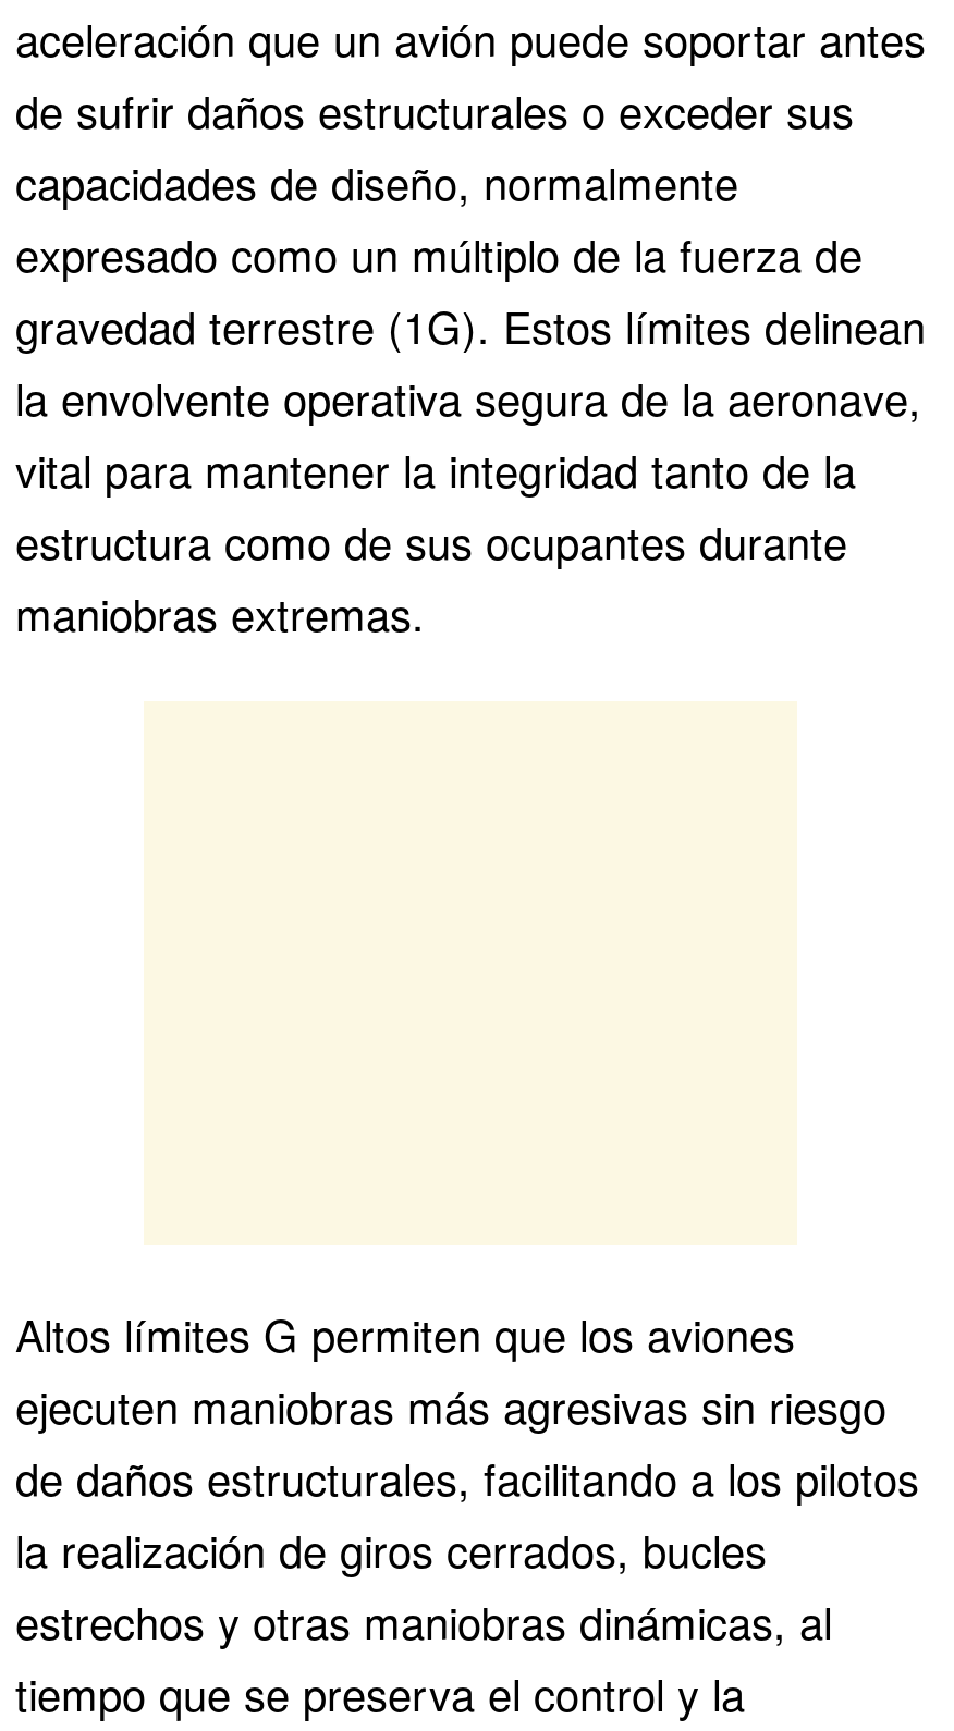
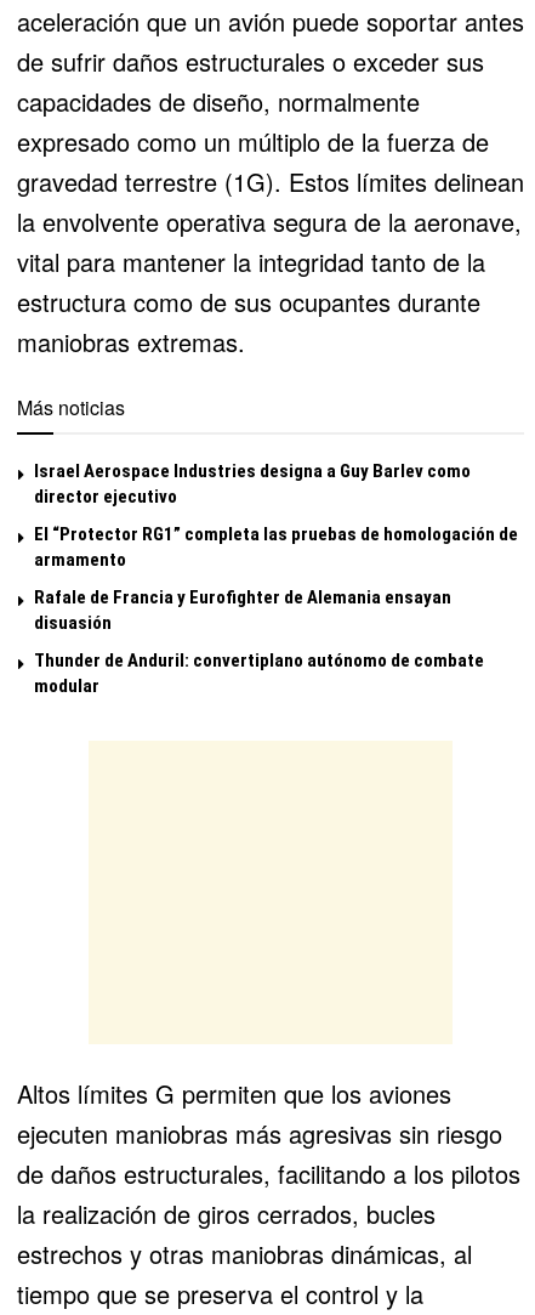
none -> [17,394,518,697] Más noticias | Israel Aerospace Industries designa a Guy Barlev como | director ejecutivo | El “Protector RG1” completa las pruebas de homologación de | armamento | Rafale de Francia y Eurofighter de Alemania ensayan | disuasión | Thunder de Anduril: convertiplano autónomo de combate | modular

